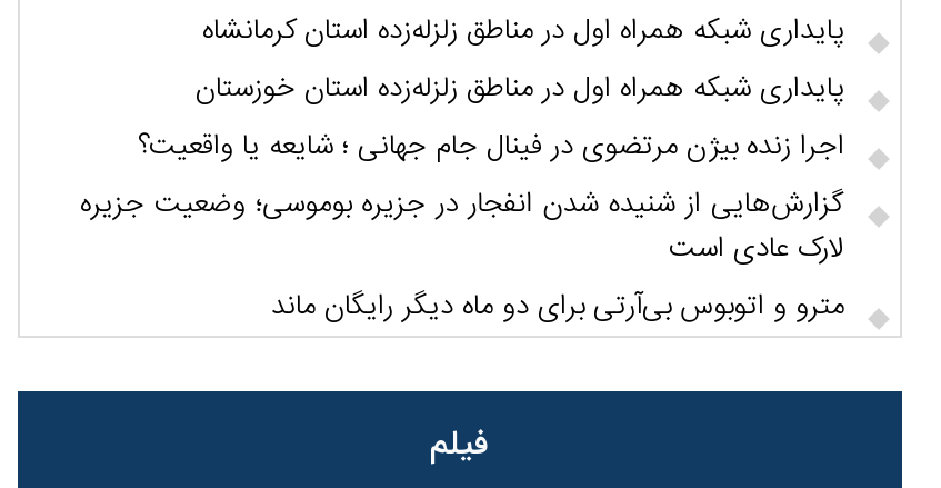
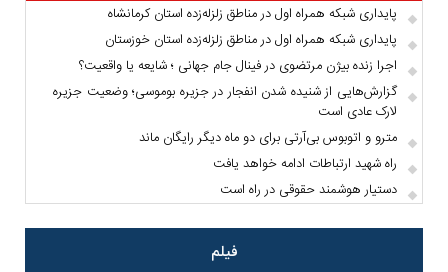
none -> [213,153,397,201] راه شهید ارتباطات ادامه خواهد یافت | دستیار هوشمند حقوقی در راه است

